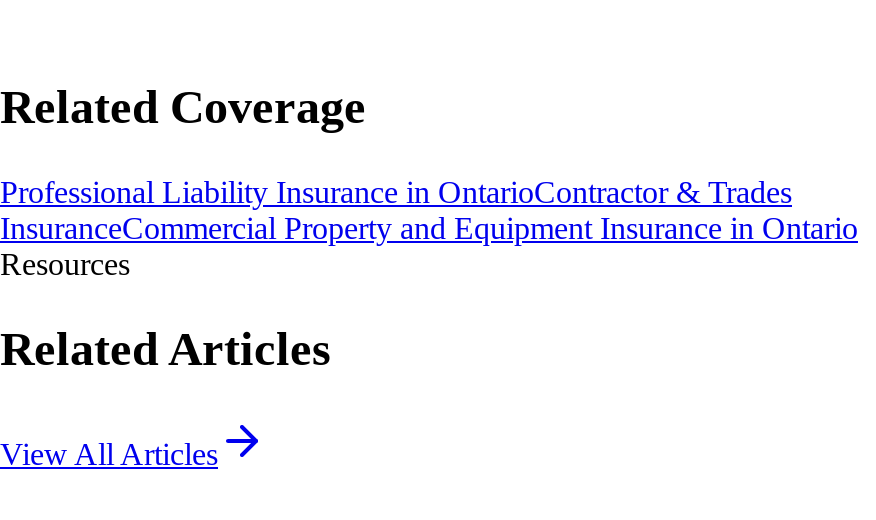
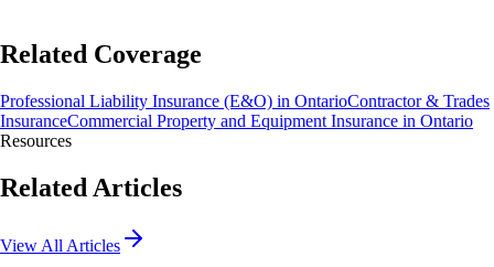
[0,175,792,209] Professional Liability Insurance in OntarioContractor & Trades -> [0,91,490,110] Professional Liability Insurance (E&O) in OntarioContractor & Trades

